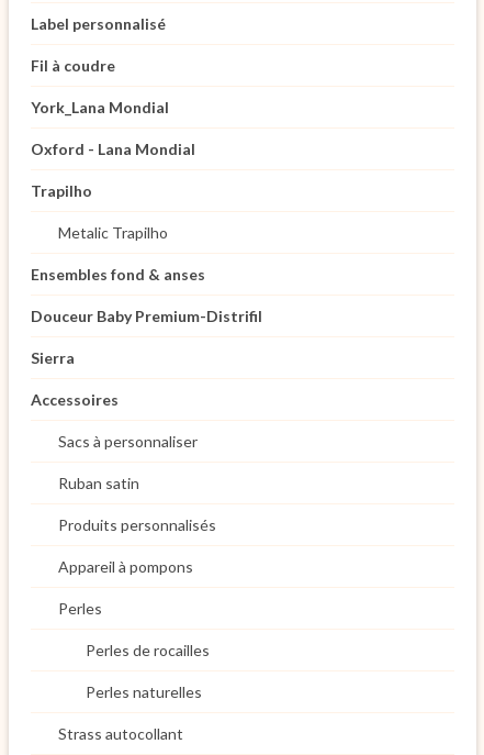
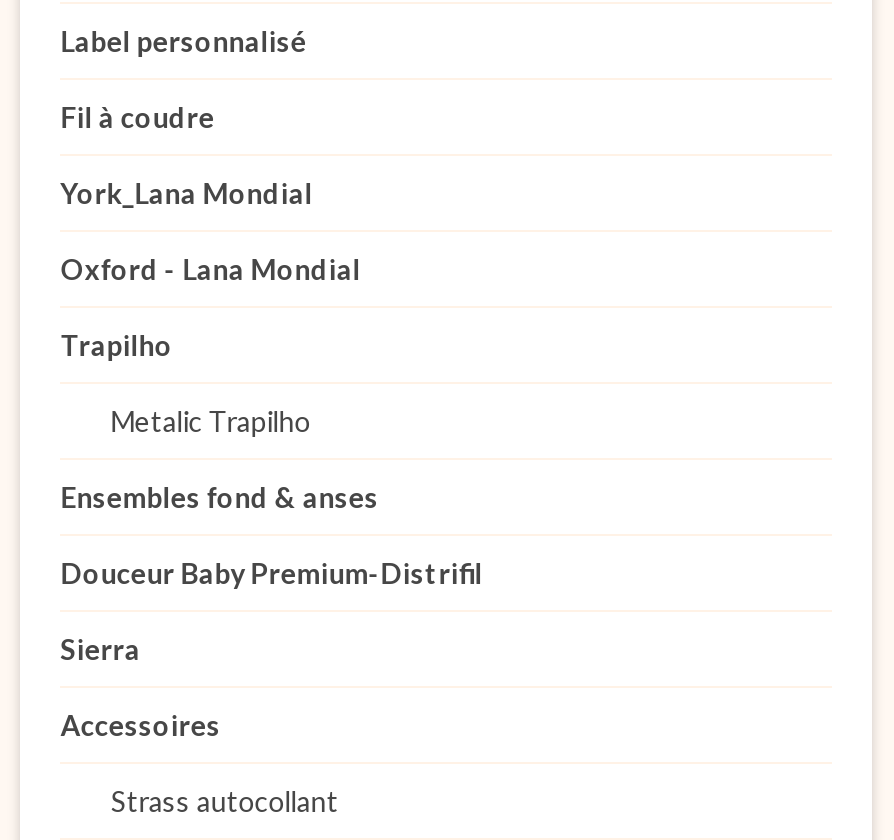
[58,432,216,701] Sacs à personnaliser | Ruban satin | Produits personnalisés | Appareil à pompons | Perles | Perles de rocailles | Perles naturelles -> none

